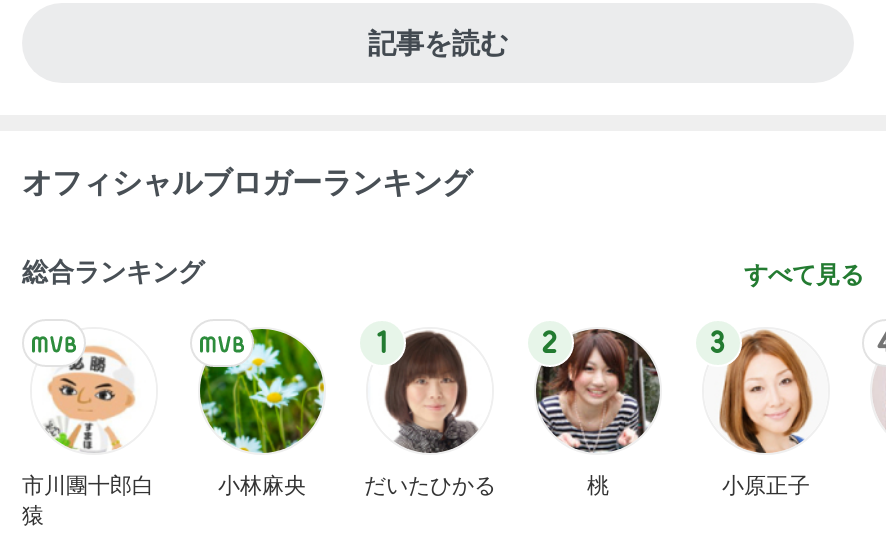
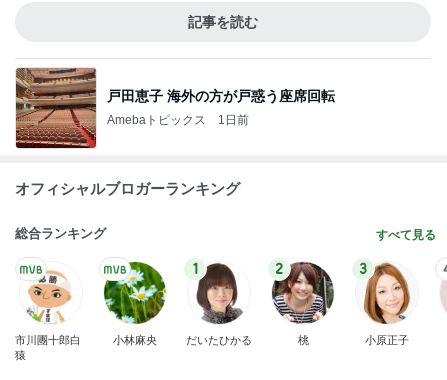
none -> [15,67,335,149] [image] | 戸田恵子 海外の方が戸惑う座席回転 | Amebaトピックス | 1日前

